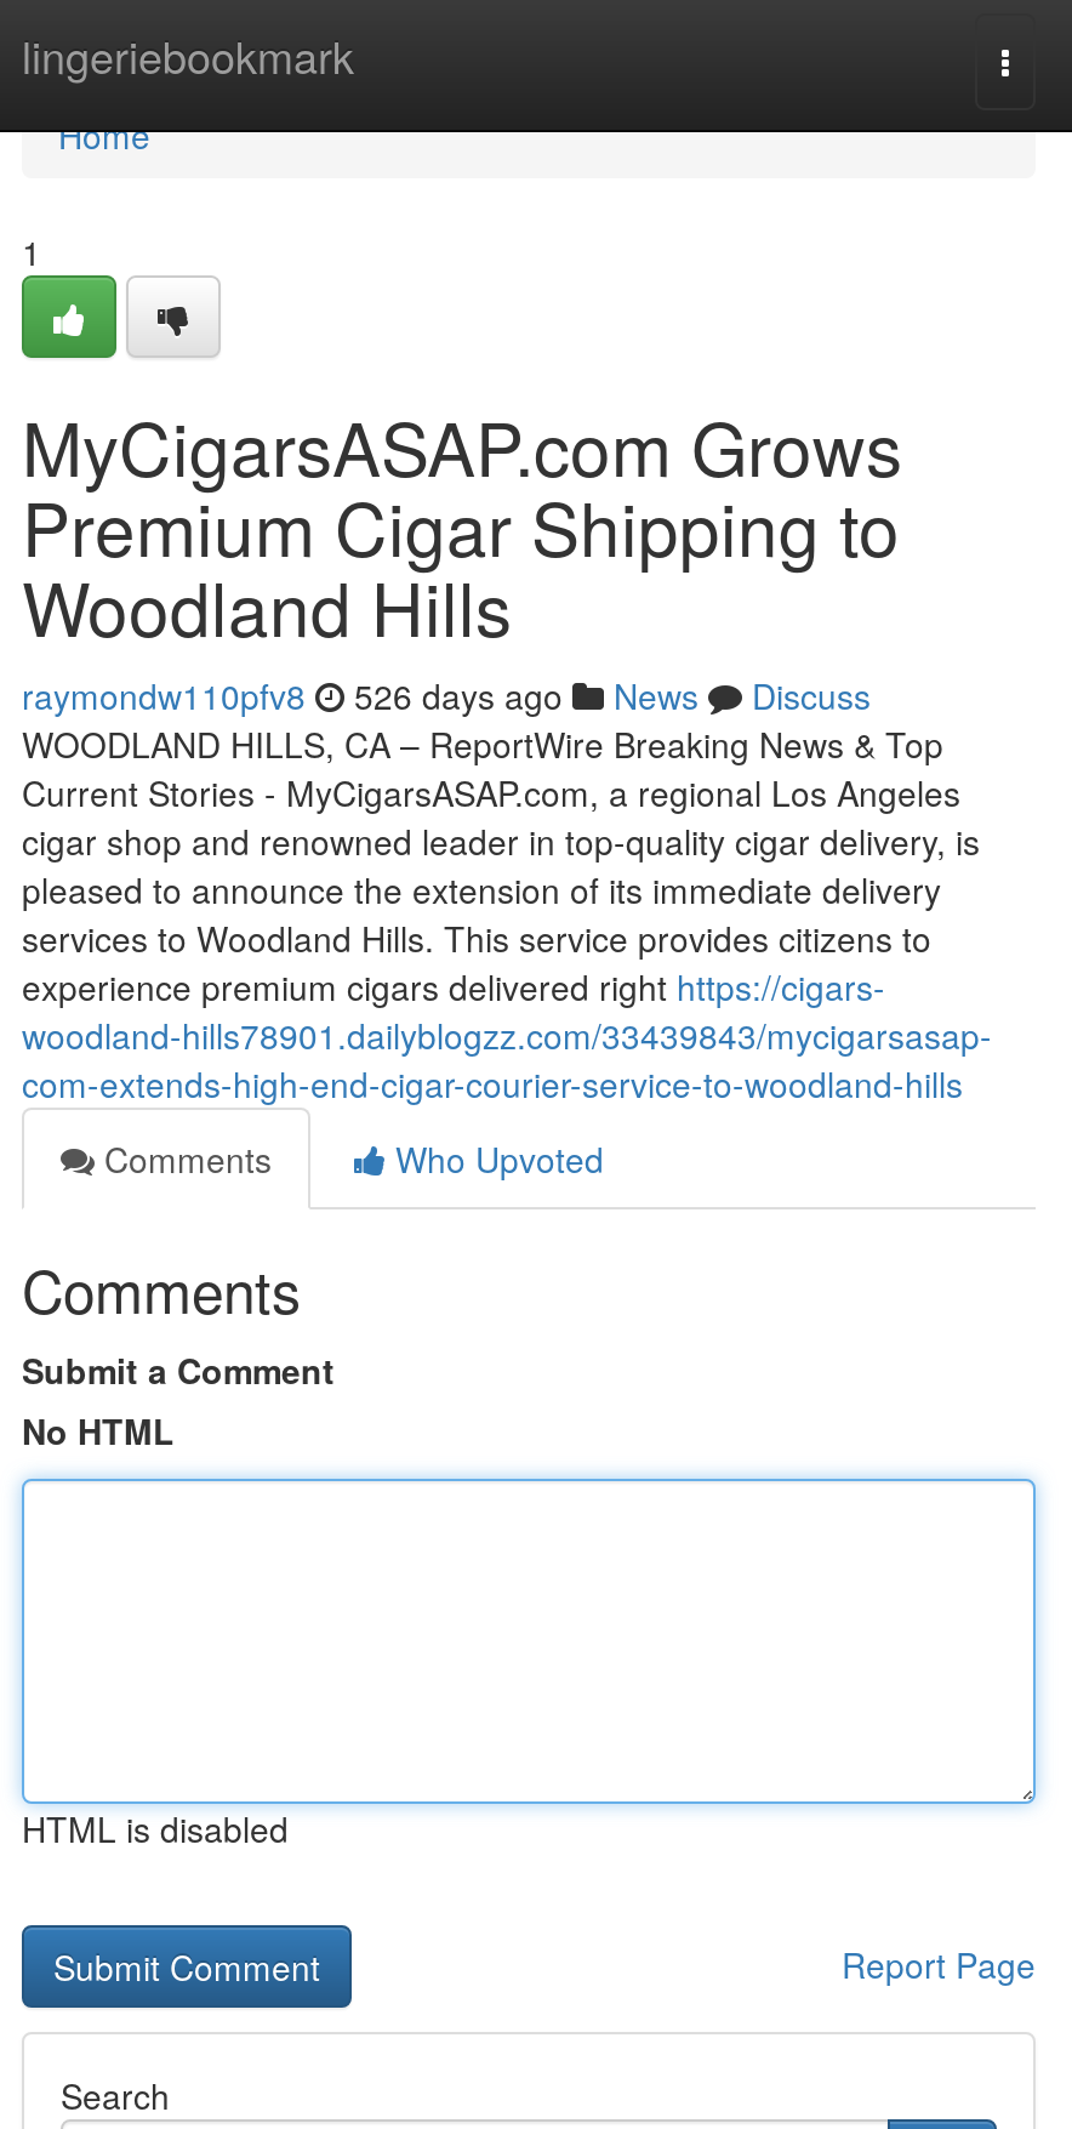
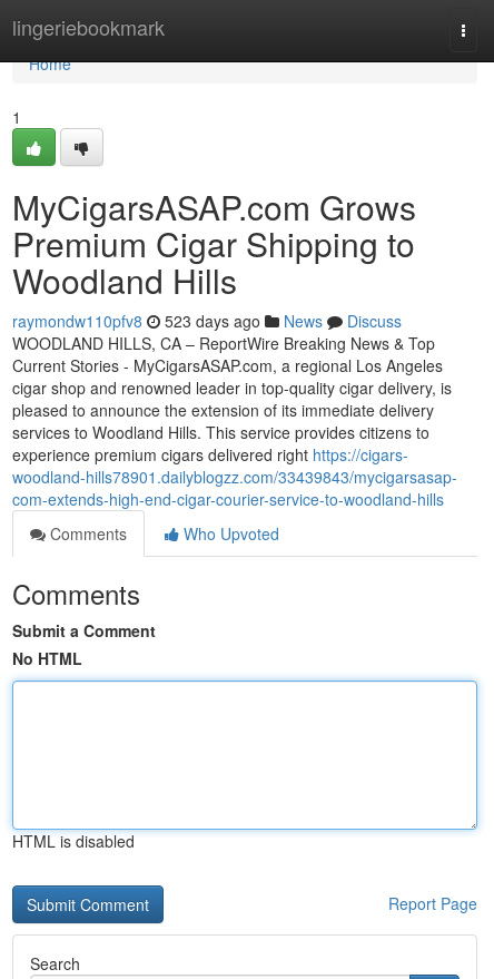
[22,671,871,719] raymondw110pfv8 526 days ago News Discuss -> [12,310,402,332] raymondw110pfv8 523 days ago News Discuss

